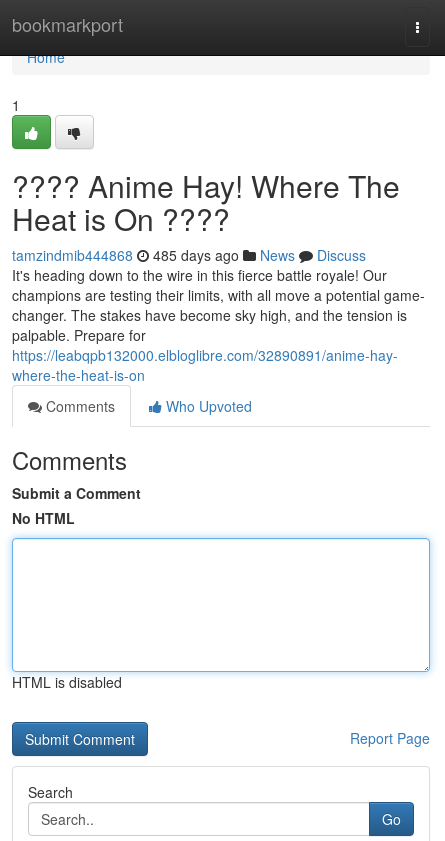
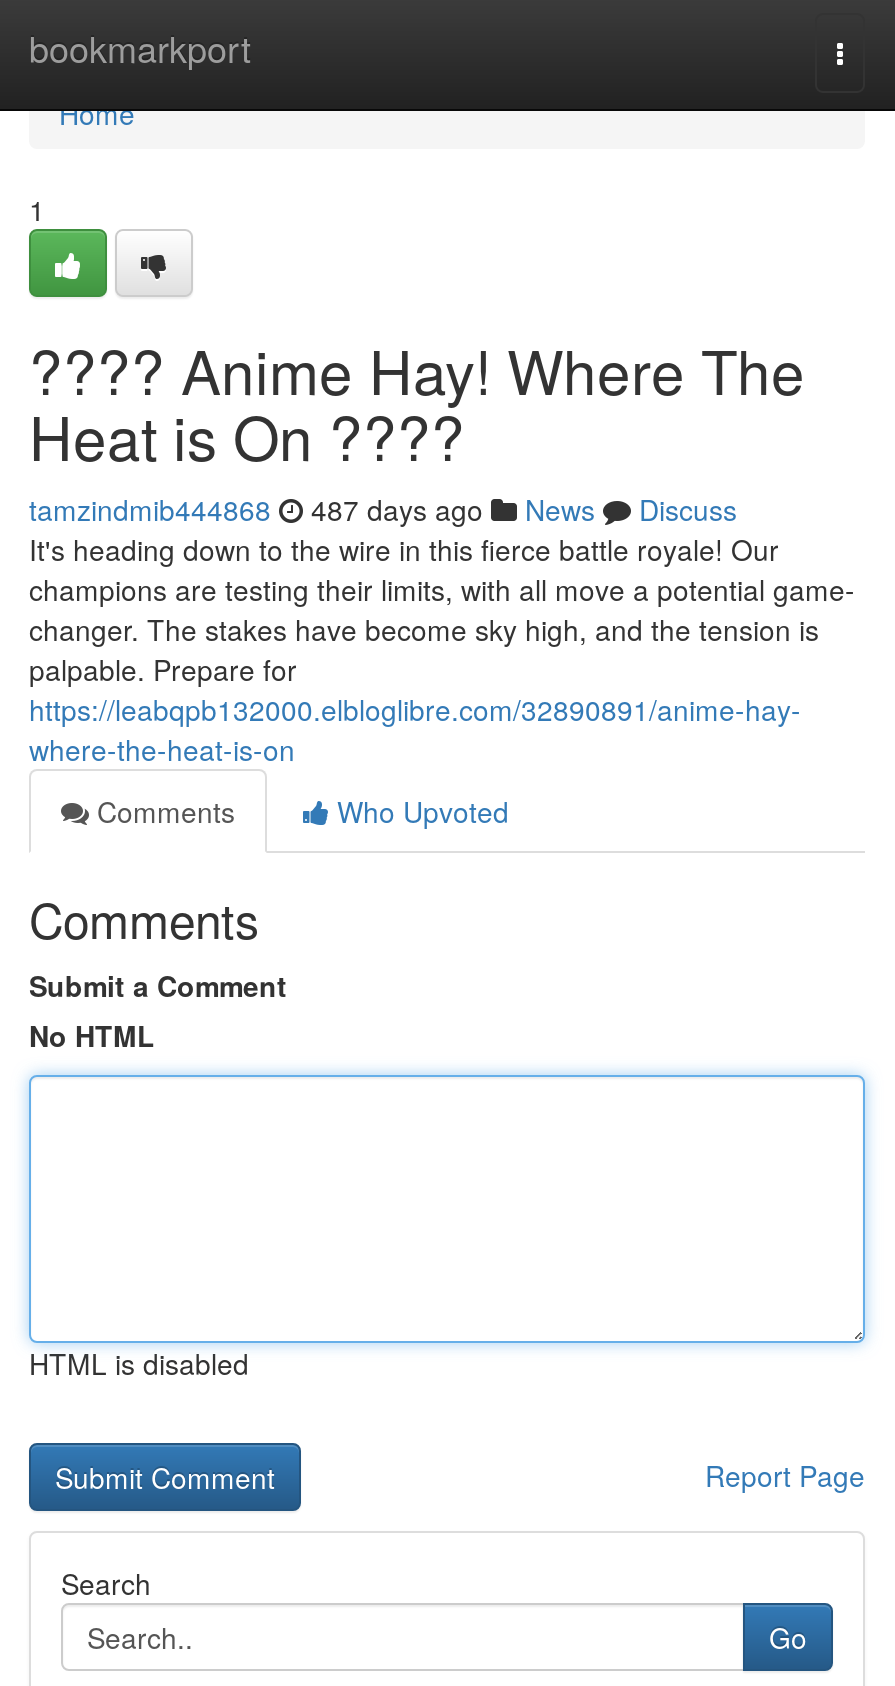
[12,245,366,265] tamzindmib444868 485 days ago News Discuss -> [29,489,737,529] tamzindmib444868 487 days ago News Discuss

